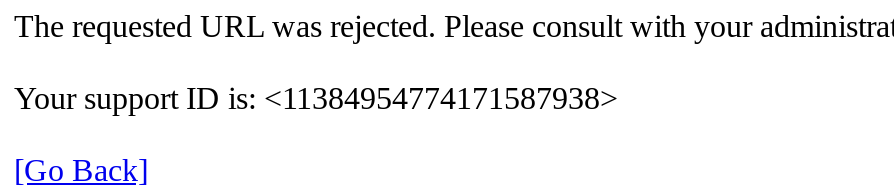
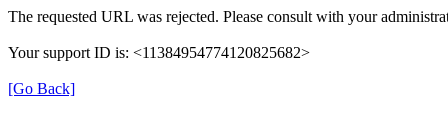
[14,81,618,115] Your support ID is: <11384954774171587938> -> [8,44,310,61] Your support ID is: <11384954774120825682>

